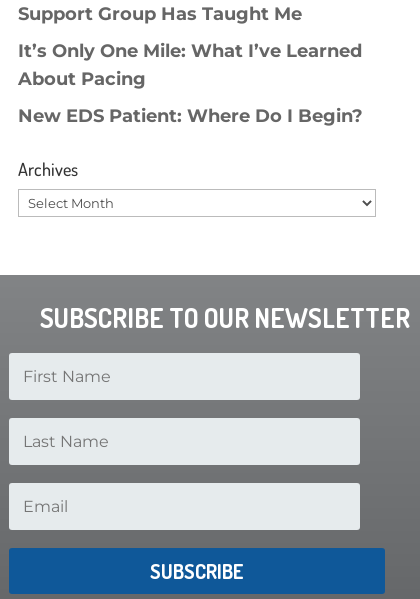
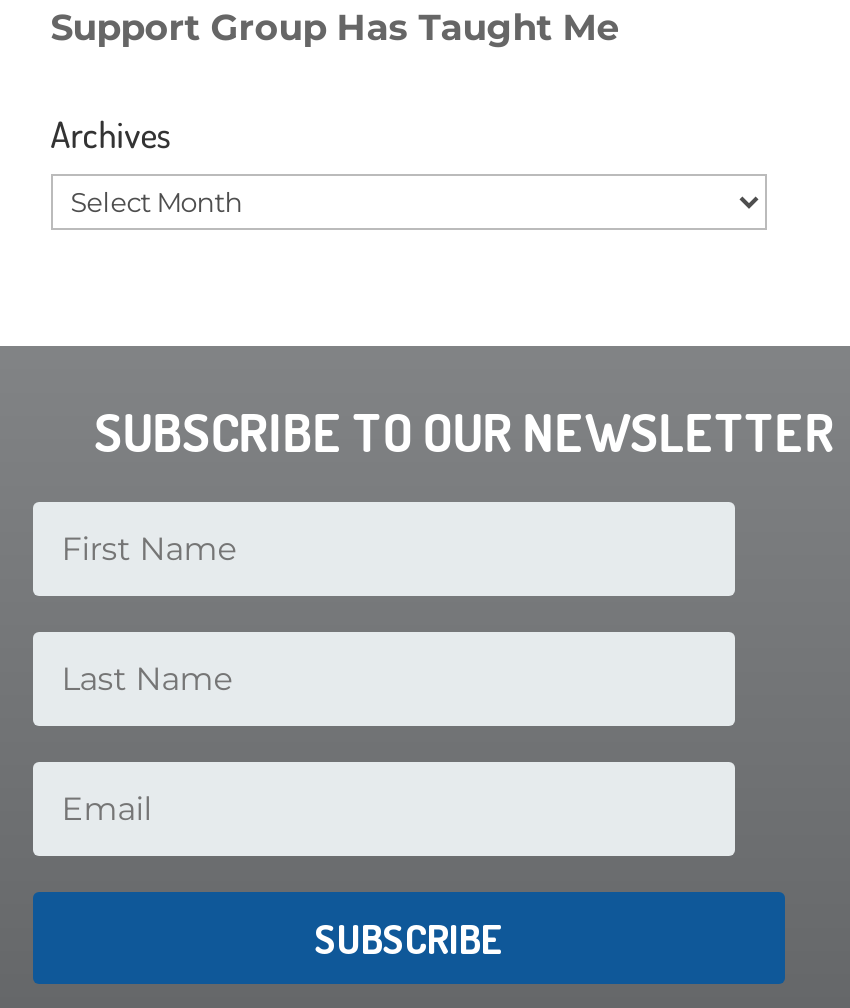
[18,40,363,127] It’s Only One Mile: What I’ve Learned | About Pacing | New EDS Patient: Where Do I Begin? -> none

